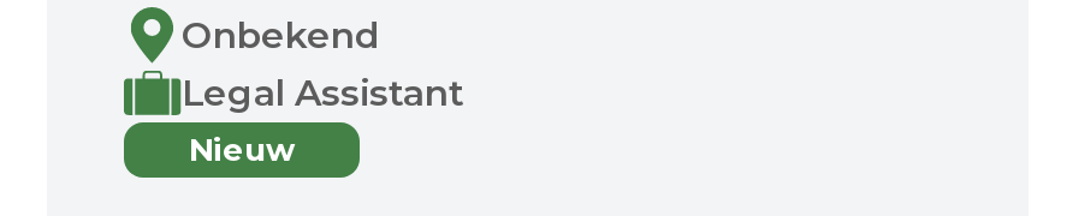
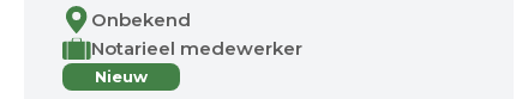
[182,70,463,115] Legal Assistant -> [91,37,302,60] Notarieel medewerker

